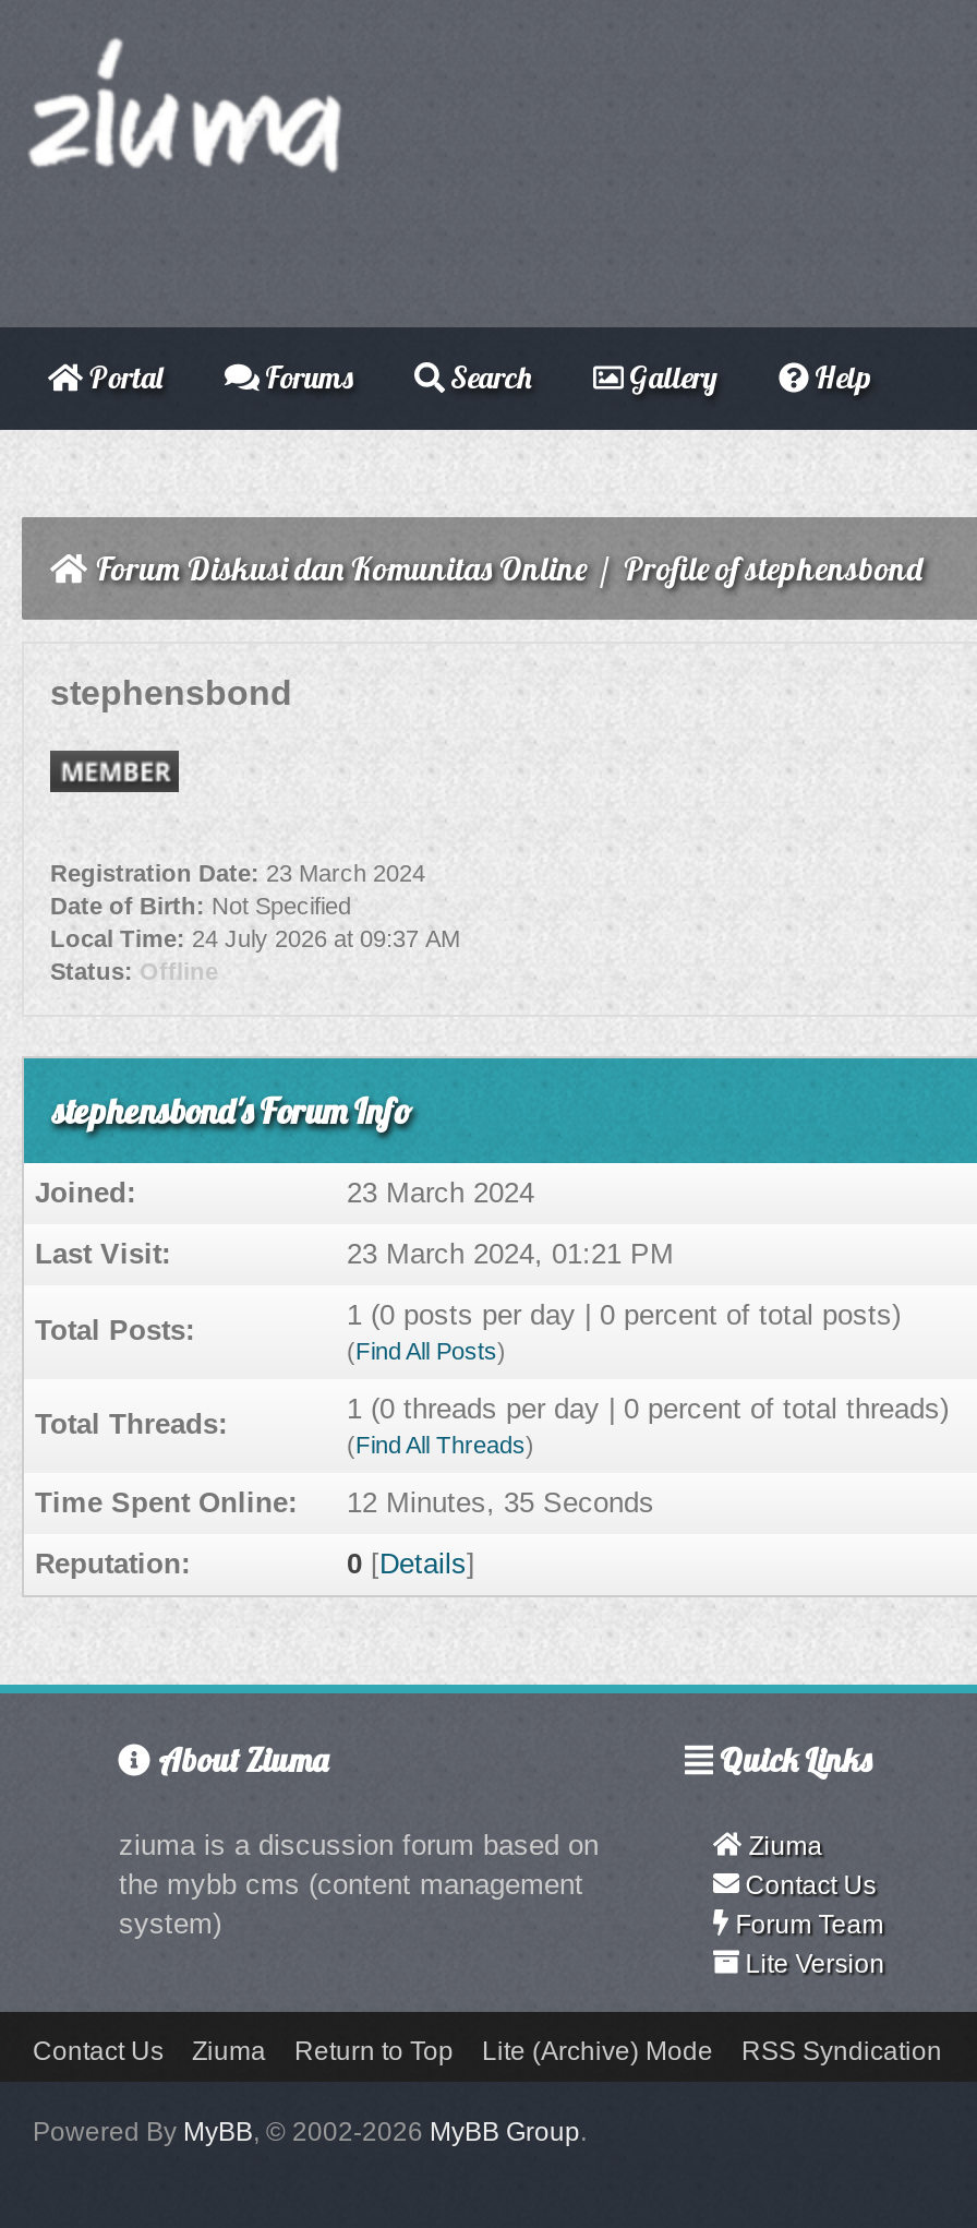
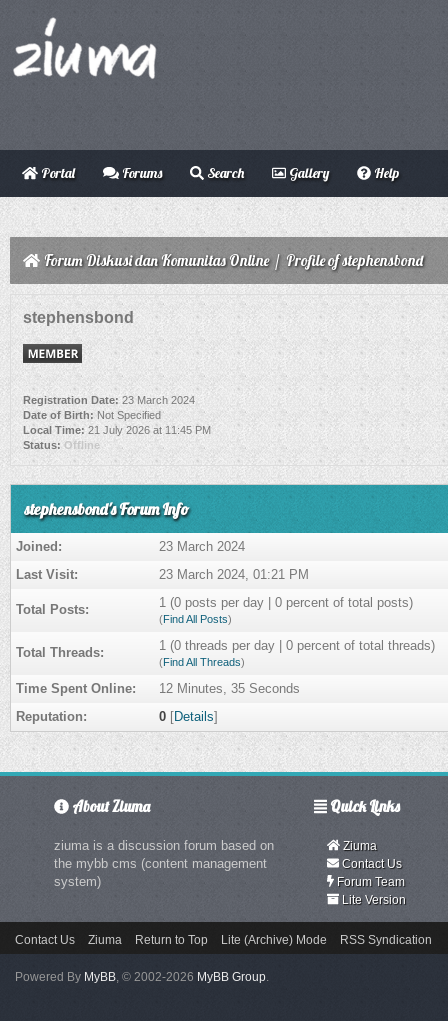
[50,925,460,951] Local Time: 24 July 2026 at 09:37 AM -> [23,424,211,436] Local Time: 21 July 2026 at 11:45 PM

